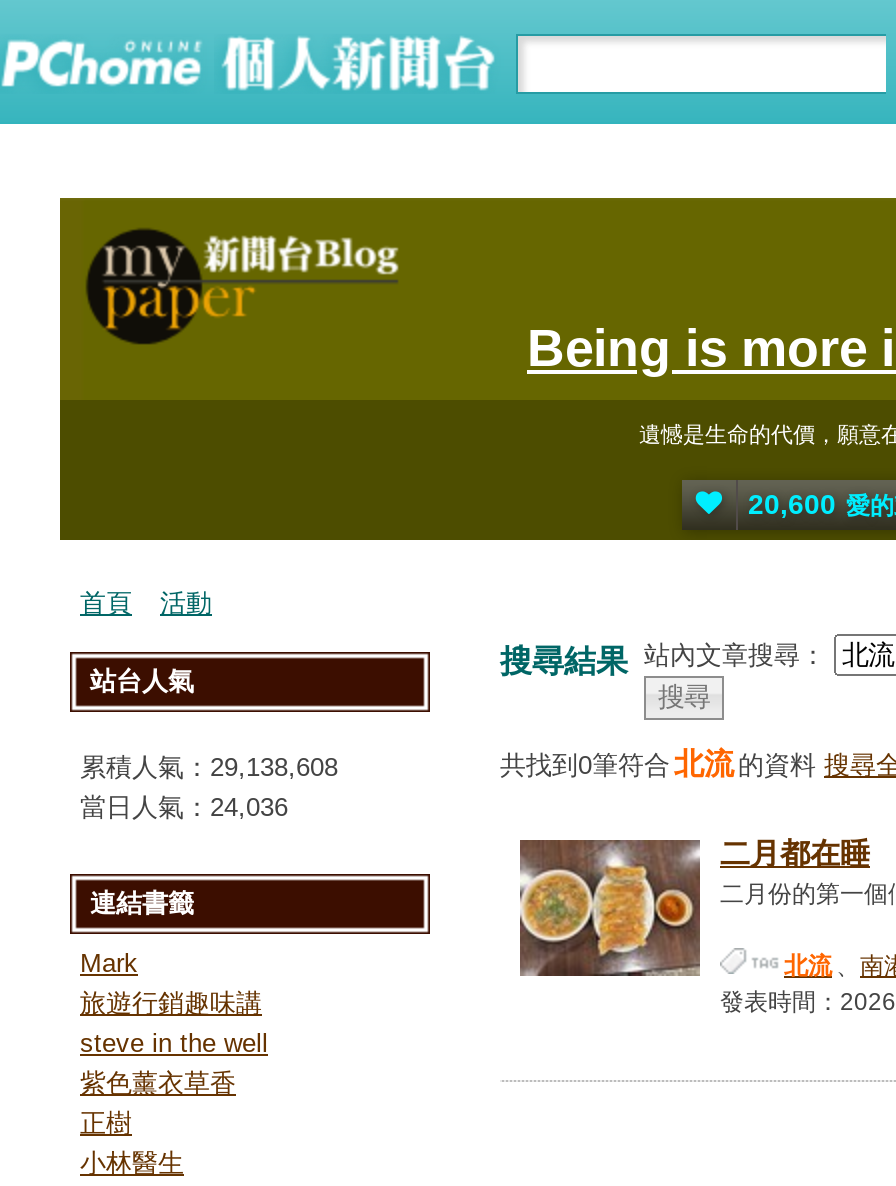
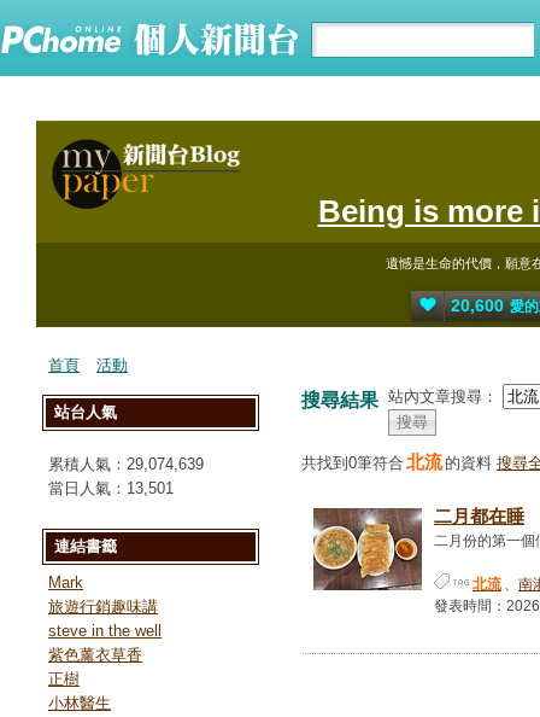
[80,752,338,782] 累積人氣：29,138,608 -> [48,455,204,473] 累積人氣：29,074,639
[80,792,288,822] 當日人氣：24,036 -> [48,479,174,497] 當日人氣：13,501

